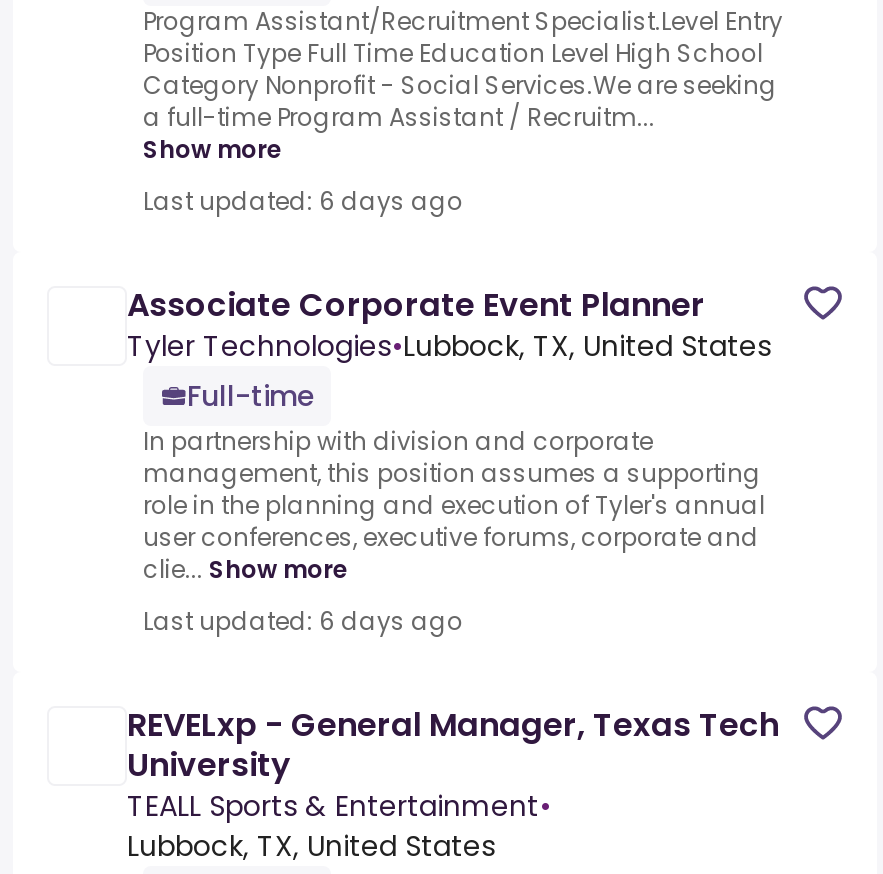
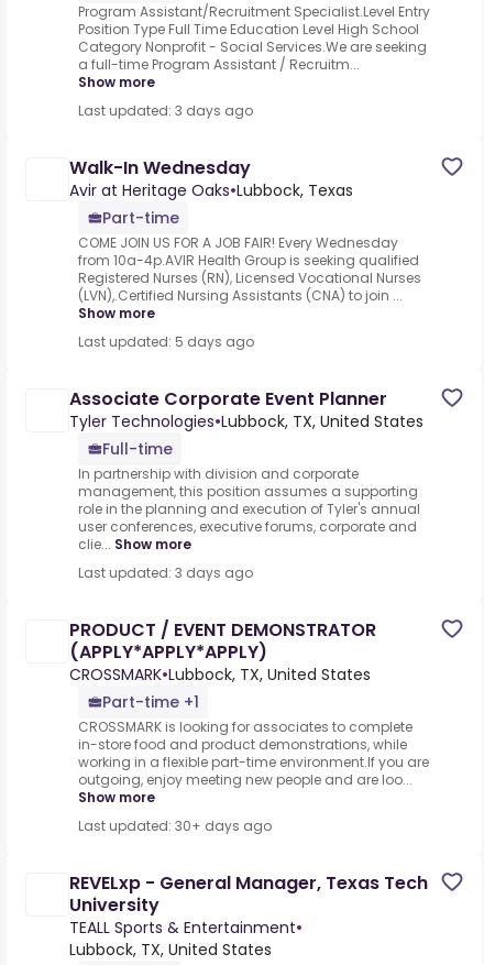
[143,184,463,218] Last updated: 6 days ago -> [69,101,421,351] Last updated: 3 days ago | Walk-In Wednesday | Avir at Heritage Oaks•Lubbock, Texas | Part-time | COME JOIN US FOR A JOB FAIR! Every Wednesday | from 10a-4p.AVIR Health Group is seeking qualified | Registered Nurses (RN), Licensed Vocational Nurses | (LVN),.Certified Nursing Assistants (CNA) to join ... | Show more | Last updated: 5 days ago
[143,604,463,638] Last updated: 6 days ago -> [69,564,429,835] Last updated: 3 days ago | PRODUCT / EVENT DEMONSTRATOR | (APPLY*APPLY*APPLY) | CROSSMARK•Lubbock, TX, United States | Part-time +1 | CROSSMARK is looking for associates to complete | in-store food and product demonstrations, while | working in a flexible part-time environment.If you are | outgoing, enjoy meeting new people and are loo... | Show more | Last updated: 30+ days ago

